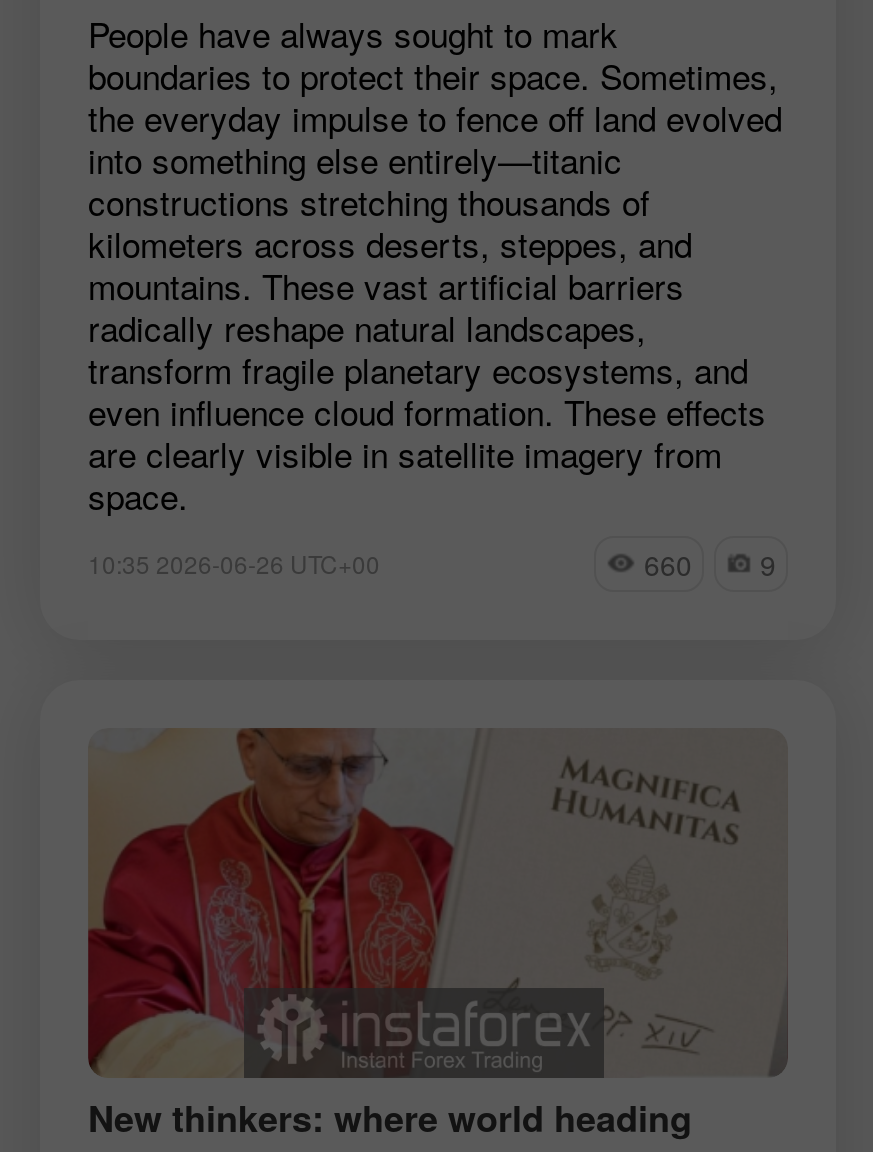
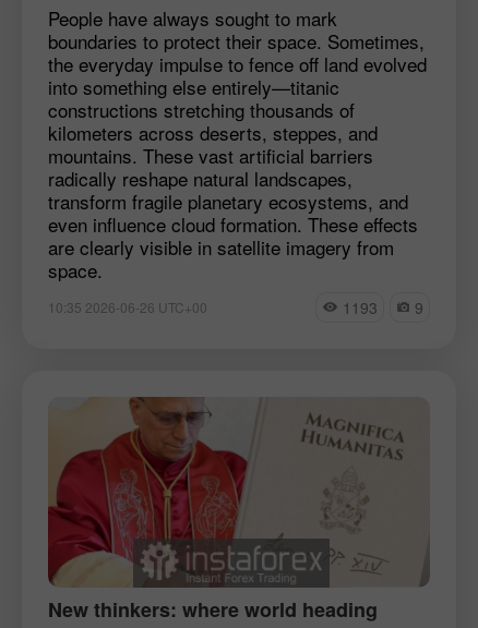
[644,544,776,584] 660 9 -> [343,297,423,318] 1193 9

